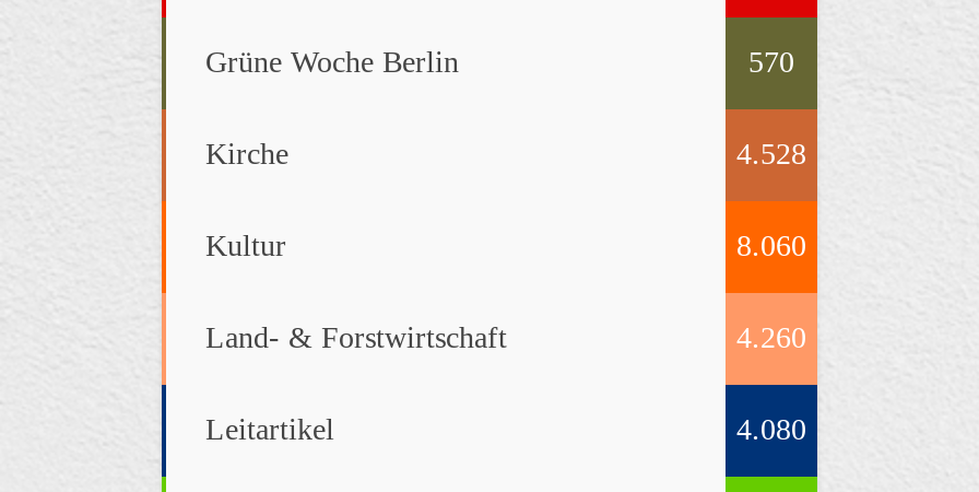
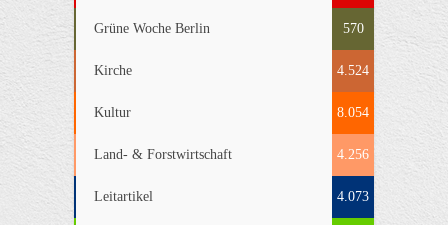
[736,137,806,170] 4.528 -> [337,63,369,78] 4.524
[736,229,806,262] 8.060 -> [337,105,369,120] 8.054
[736,321,806,354] 4.260 -> [337,147,369,162] 4.256
[736,413,806,445] 4.080 -> [337,189,369,204] 4.073

